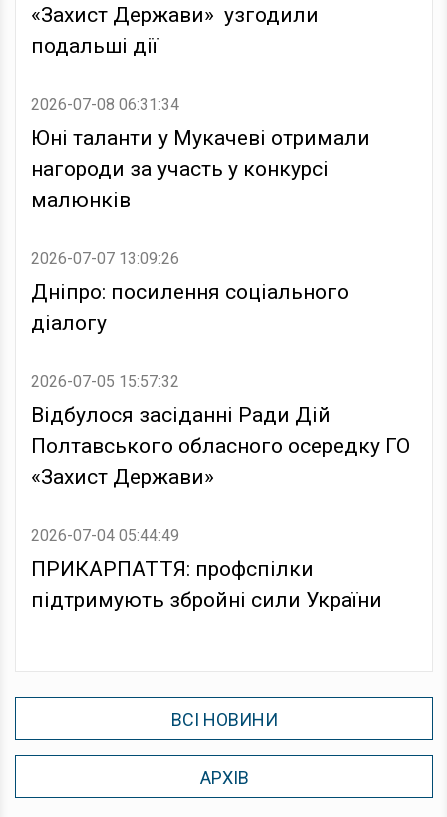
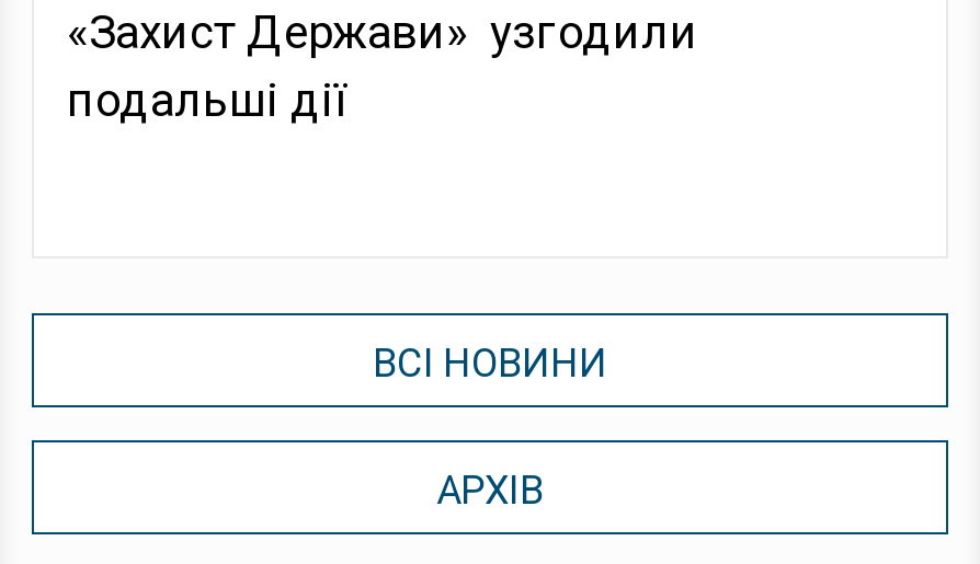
[31,95,410,612] 2026-07-08 06:31:34 | Юні таланти у Мукачеві отримали | нагороди за участь у конкурсі | малюнків | 2026-07-07 13:09:26 | Дніпро: посилення соціального | діалогу | 2026-07-05 15:57:32 | Відбулося засіданні Ради Дій | Полтавського обласного осередку ГО | «Захист Держави» | 2026-07-04 05:44:49 | ПРИКАРПАТТЯ: профспілки | підтримують збройні сили України -> none

